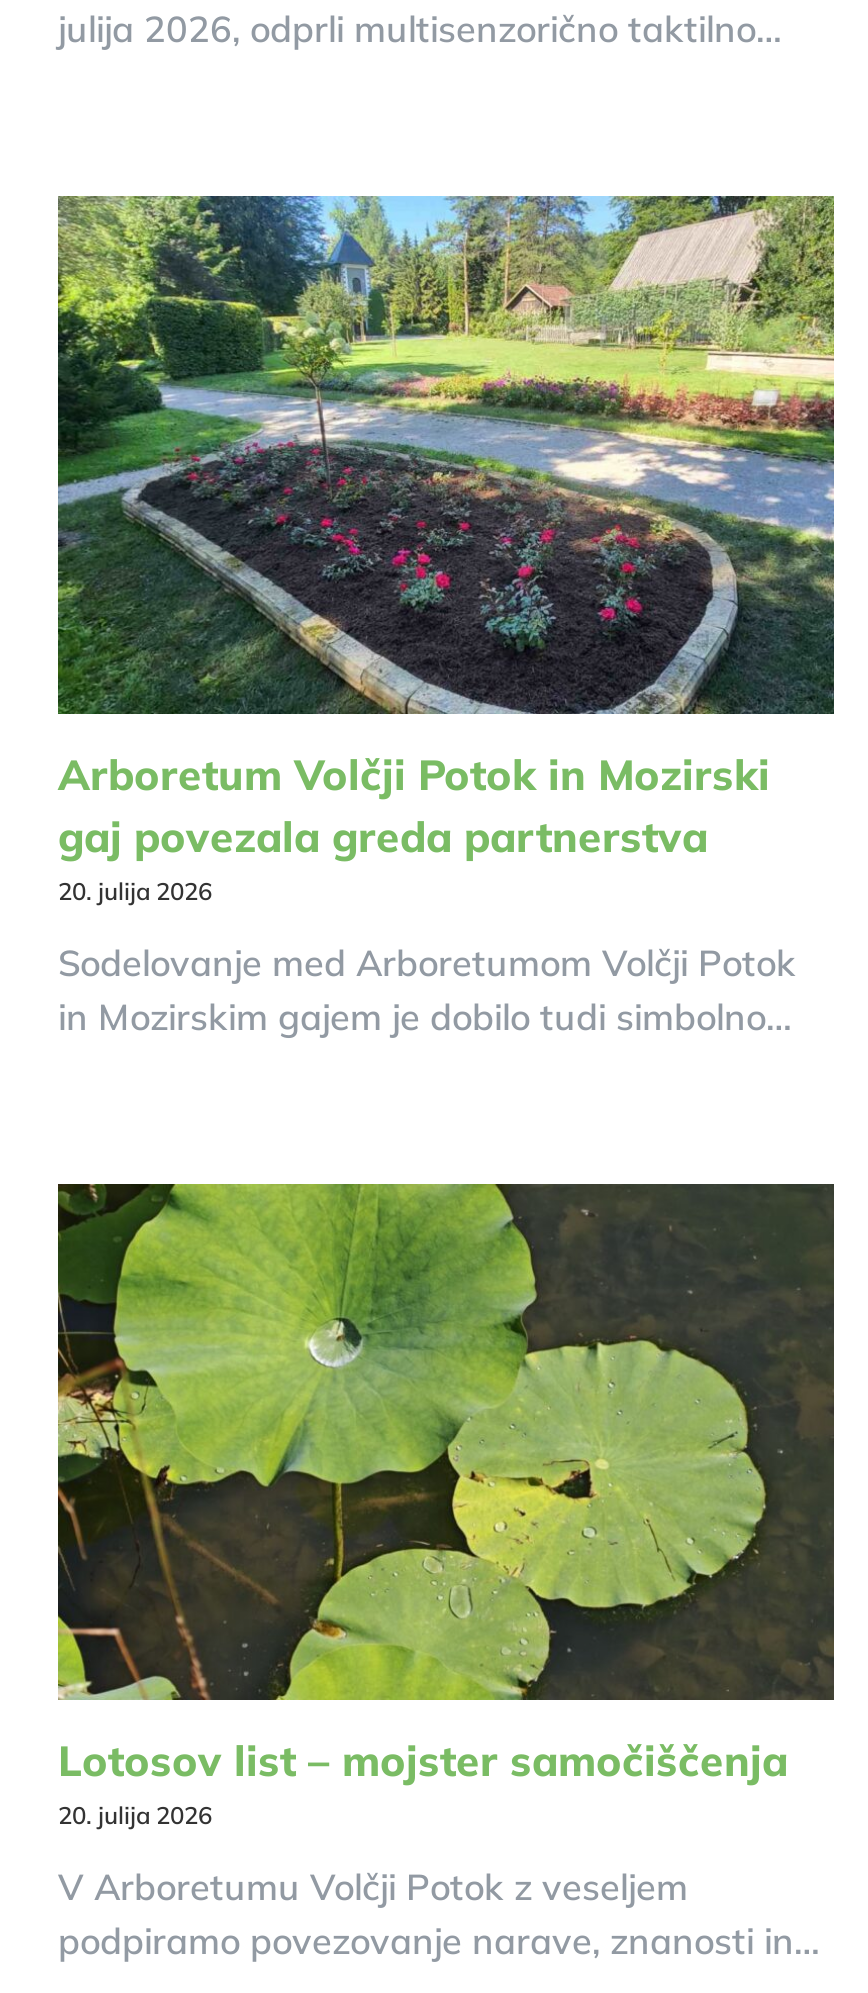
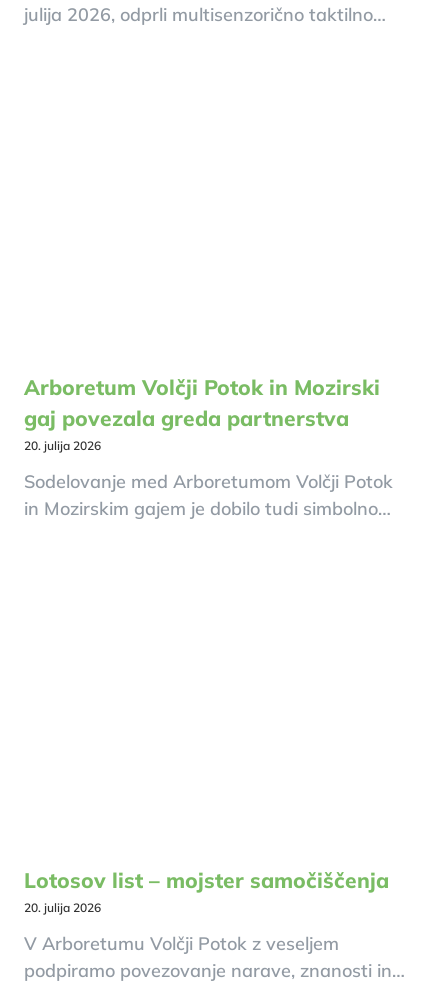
[56,194,836,716] [image] -> none
[56,1182,836,1702] [image] -> none

